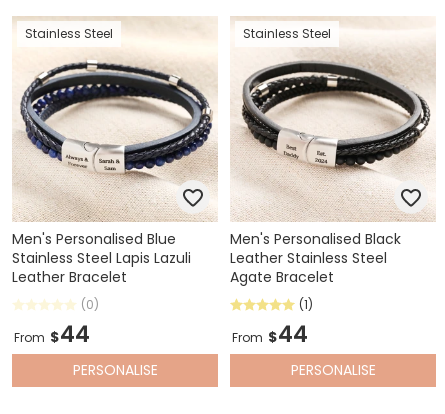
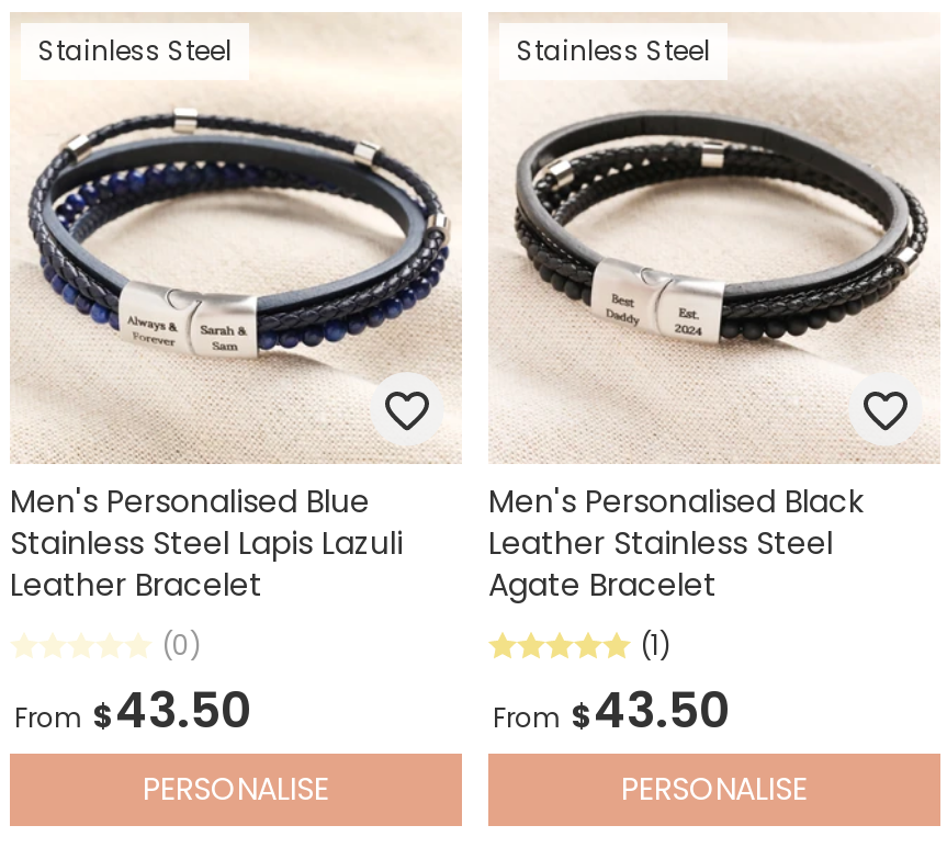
[14,319,90,350] From $44 -> [14,676,251,744] From $43.50
[232,319,308,350] From $44 -> [493,676,730,744] From $43.50

